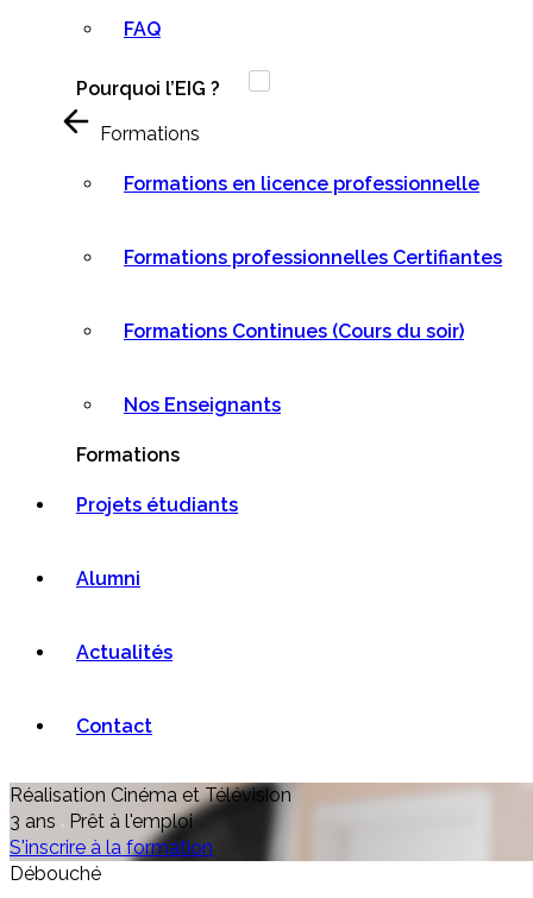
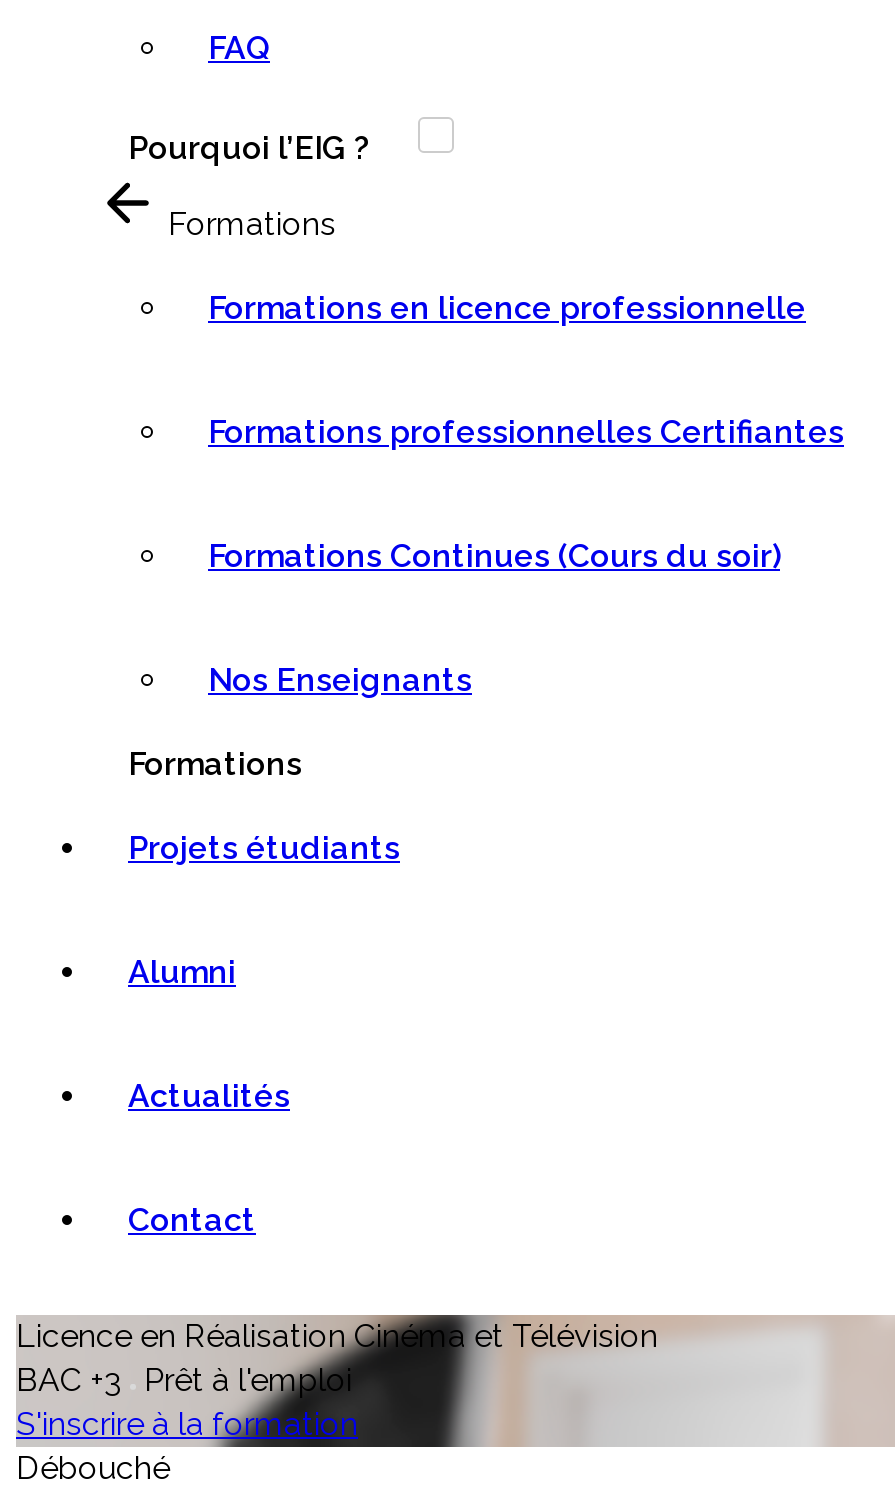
[10,784,291,833] Réalisation Cinéma et Télévision | 3 ans Prêt à l'emploi -> [16,1318,658,1400] Licence en Réalisation Cinéma et Télévision | BAC +3 Prêt à l'emploi

